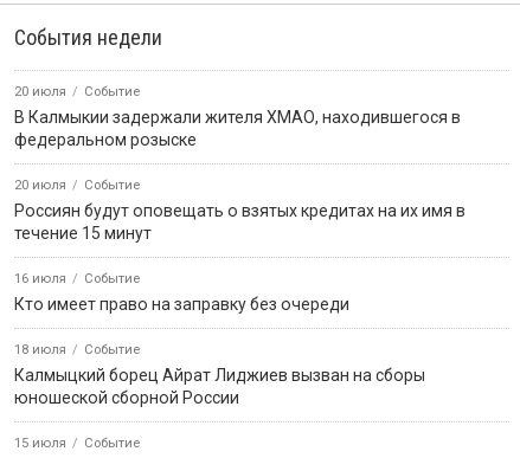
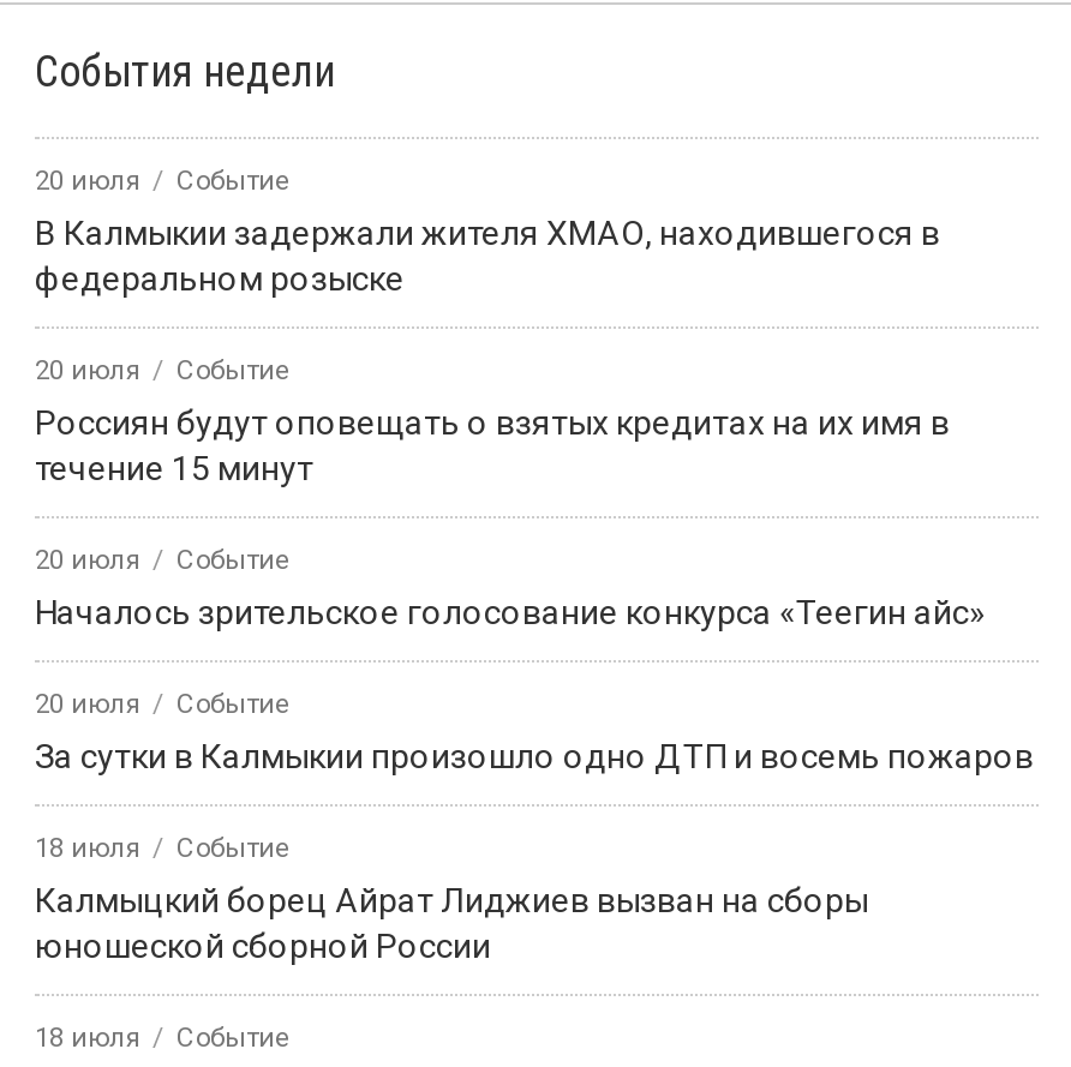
[14,272,140,287] 16 июля Событие -> [35,546,289,577] 20 июля Событие
[14,295,349,314] Кто имеет право на заправку без очереди -> [35,594,1034,777] Началось зрительское голосование конкурса «Теегин айс» | 20 июля | Событие | За сутки в Калмыкии произошло одно ДТП и восемь пожаров
[14,436,140,451] 15 июля Событие -> [35,1024,289,1055] 18 июля Событие

